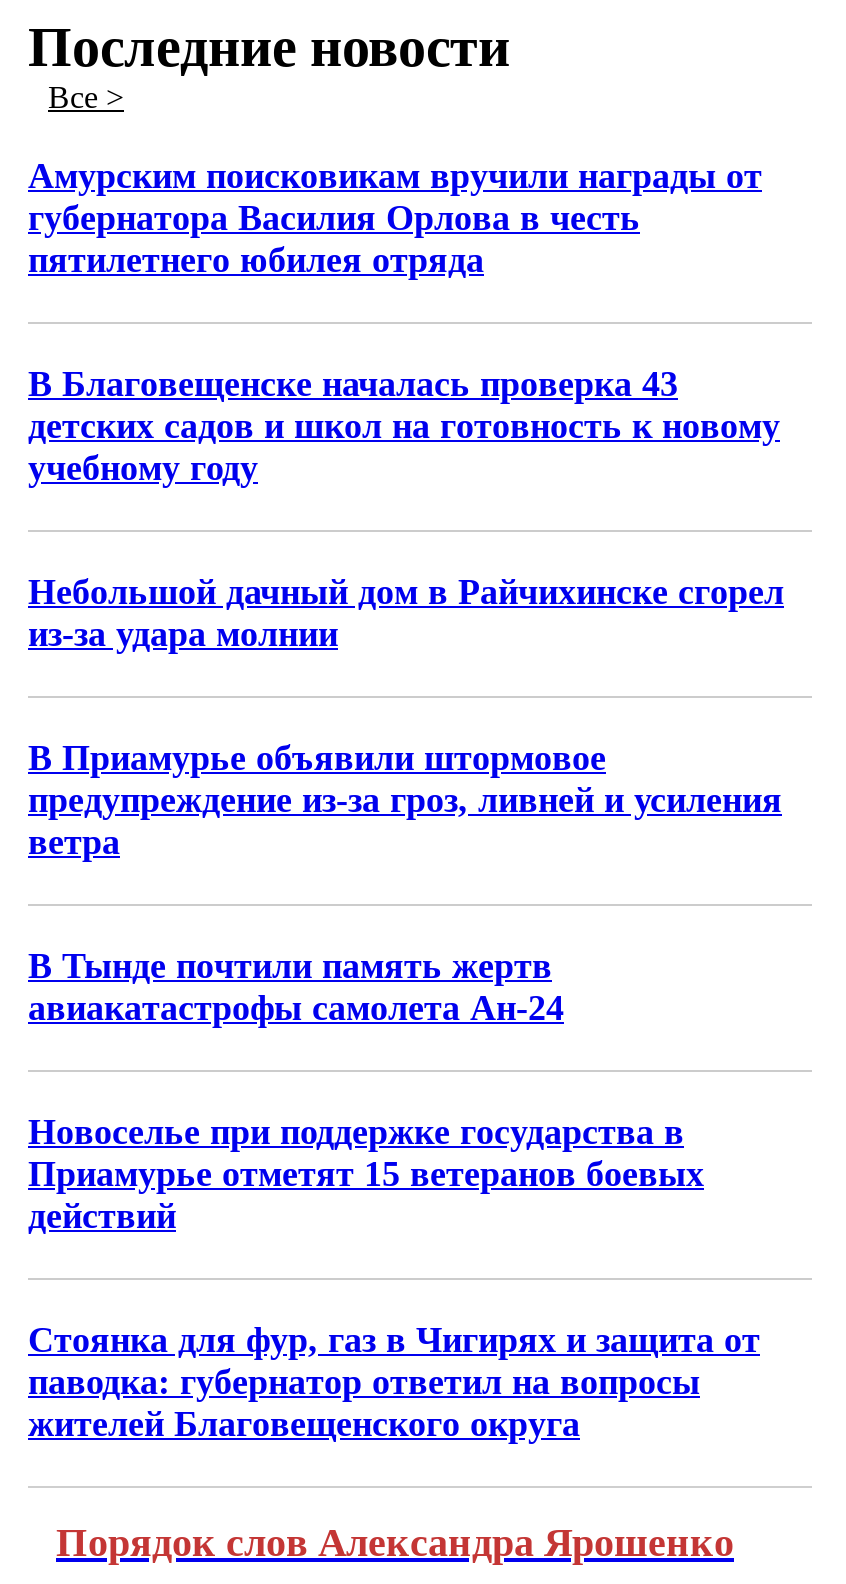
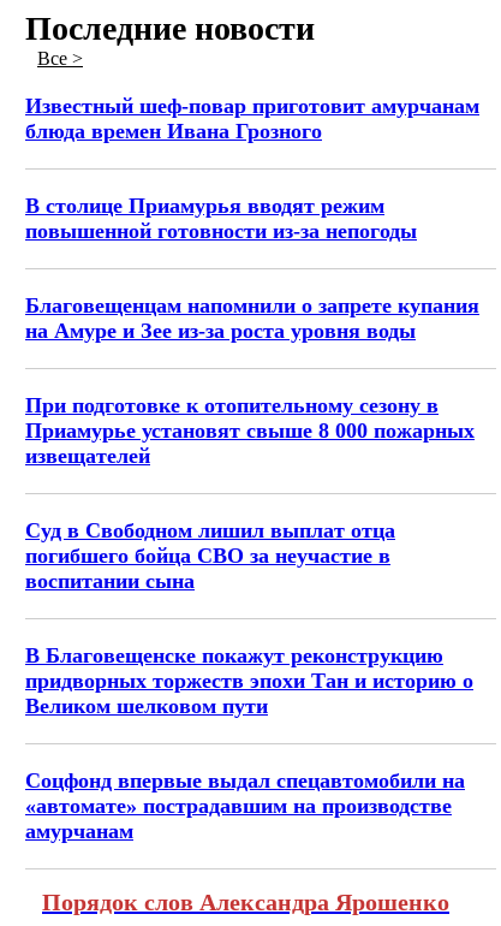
[28,157,762,281] Амурским поисковикам вручили награды от | губернатора Василия Орлова в честь | пятилетнего юбилея отряда -> [25,94,479,143] Известный шеф-повар приготовит амурчанам | блюда времен Ивана Грозного
[28,365,780,489] В Благовещенске началась проверка 43 | детских садов и школ на готовность к новому | учебному году -> [25,194,417,243] В столице Приамурья вводят режим | повышенной готовности из-за непогоды
[28,573,784,655] Небольшой дачный дом в Райчихинске сгорел | из-за удара молнии -> [25,294,479,343] Благовещенцам напомнили о запрете купания | на Амуре и Зее из-за роста уровня воды
[28,739,782,863] В Приамурье объявили штормовое | предупреждение из-за гроз, ливней и усиления | ветра -> [25,394,475,468] При подготовке к отопительному сезону в | Приамурье установят свыше 8 000 пожарных | извещателей
[28,947,564,1029] В Тынде почтили память жертв | авиакатастрофы самолета Ан-24 -> [25,519,395,593] Суд в Свободном лишил выплат отца | погибшего бойца СВО за неучастие в | воспитании сына
[28,1113,704,1237] Новоселье при поддержке государства в | Приамурье отметят 15 ветеранов боевых | действий -> [25,644,473,718] В Благовещенске покажут реконструкцию | придворных торжеств эпохи Тан и историю о | Великом шелковом пути
[28,1321,760,1445] Стоянка для фур, газ в Чигирях и защита от | паводка: губернатор ответил на вопросы | жителей Благовещенского округа -> [25,769,465,843] Соцфонд впервые выдал спецавтомобили на | «автомате» пострадавшим на производстве | амурчанам

